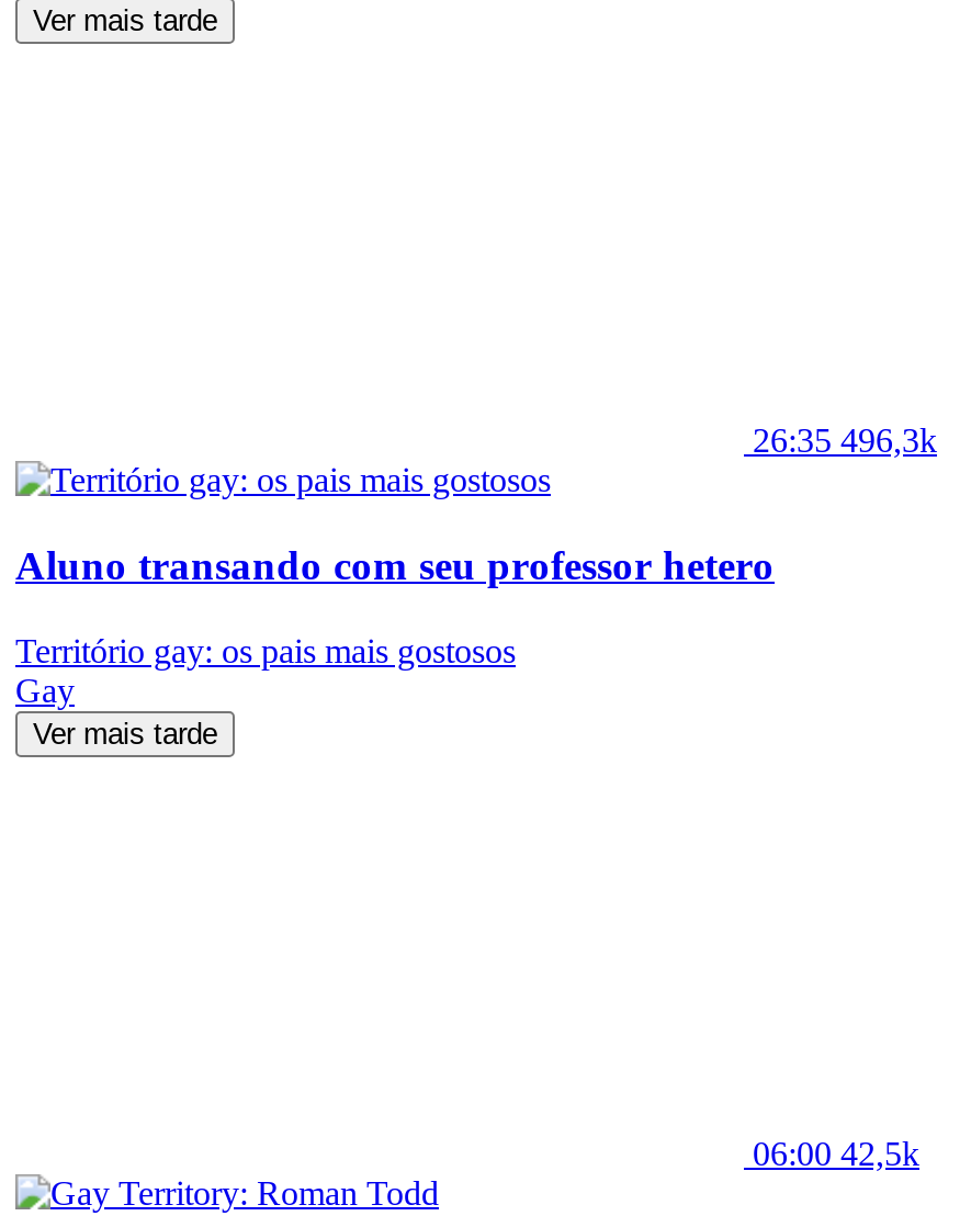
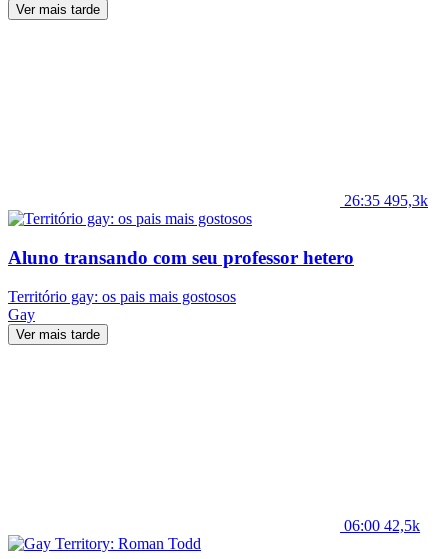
[753,422,937,460] 26:35 496,3k -> [344,192,428,209] 26:35 495,3k

